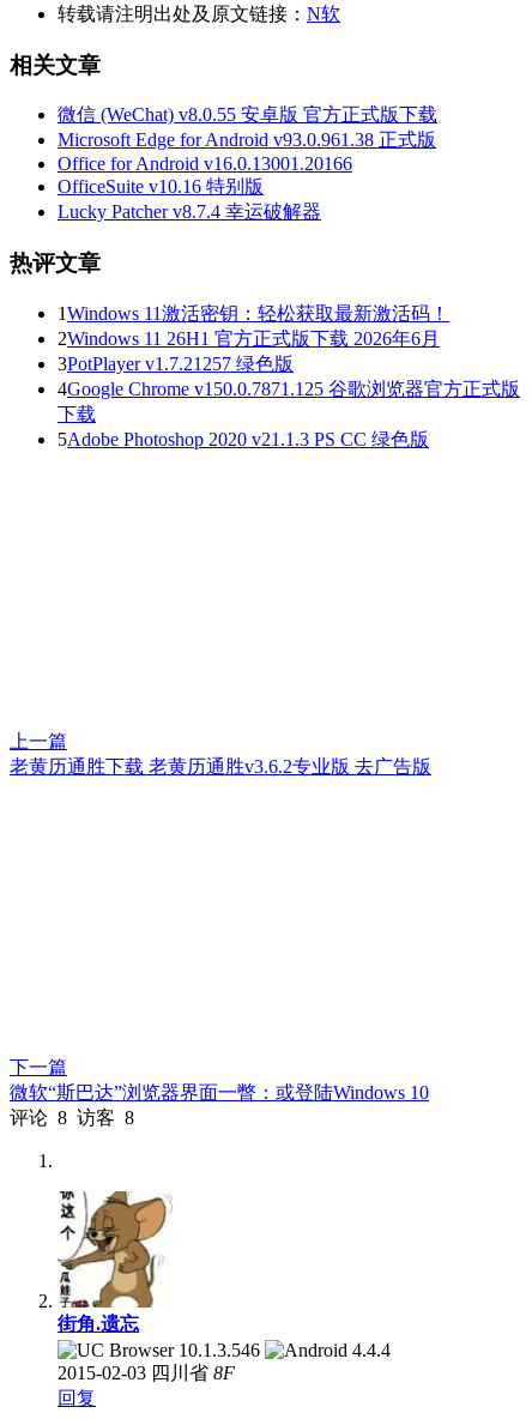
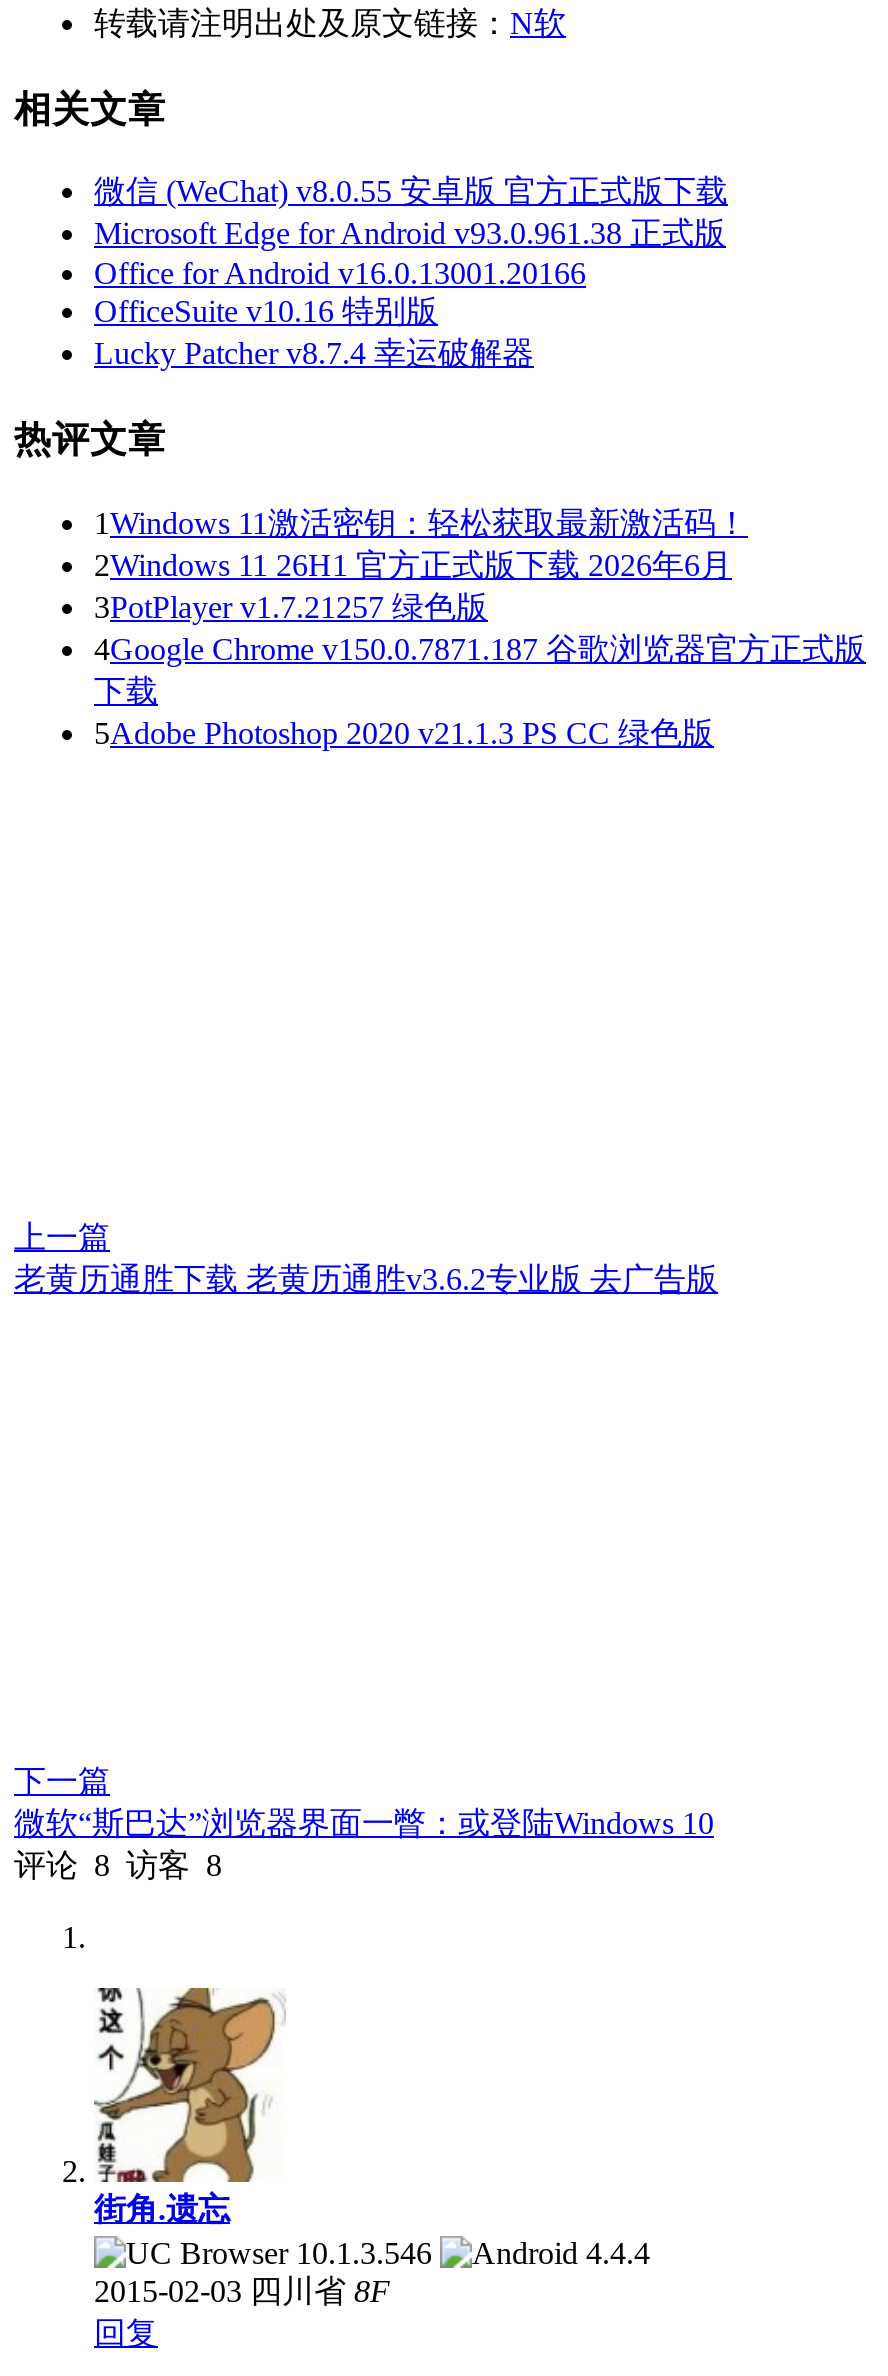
[58,378,520,399] 4Google Chrome v150.0.7871.125 谷歌浏览器官方正式版 -> [94,631,866,665] 4Google Chrome v150.0.7871.187 谷歌浏览器官方正式版

